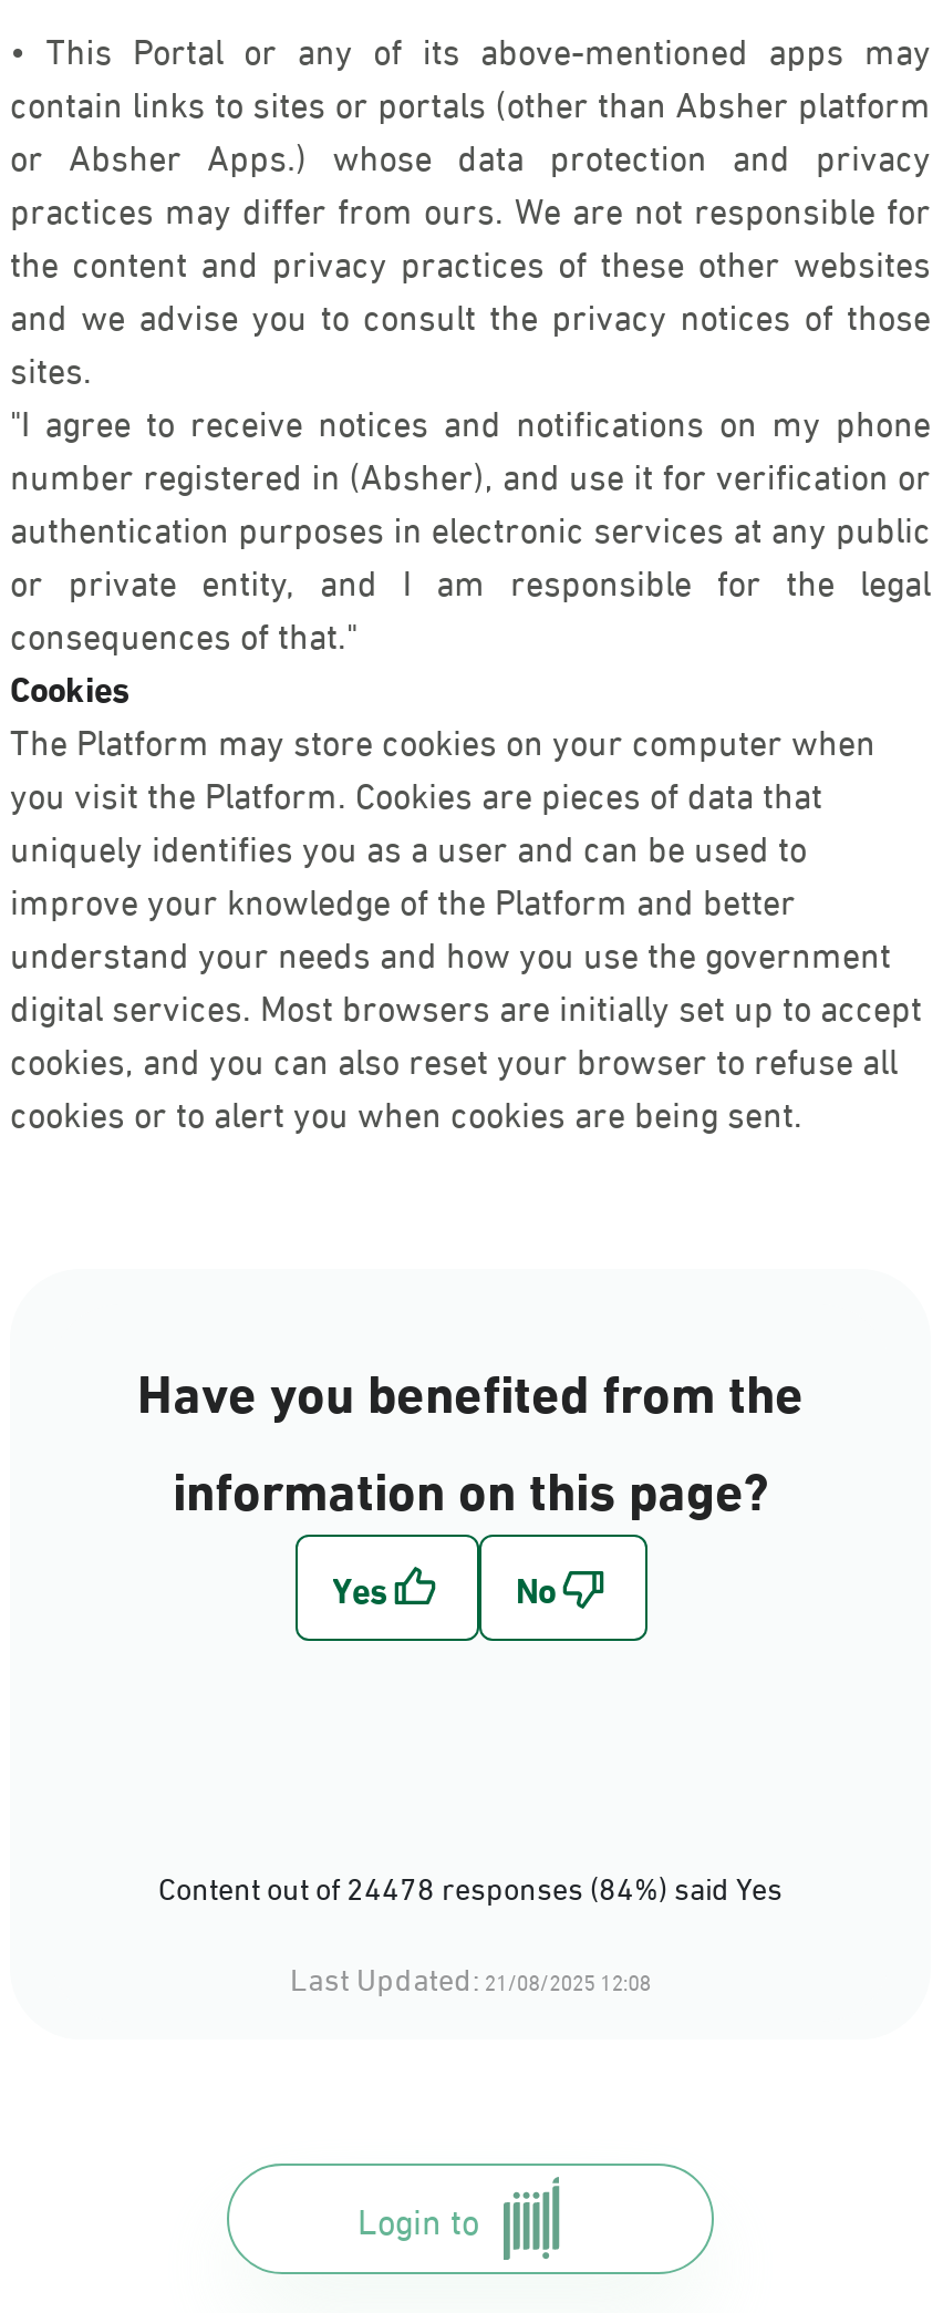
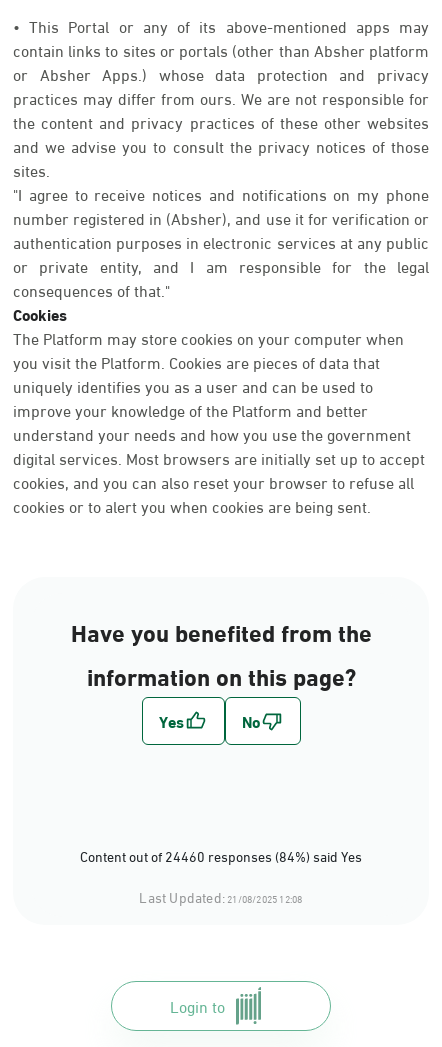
[158,1857,783,1913] Content out of 24478 responses (84%) said Yes -> [80,843,362,868] Content out of 24460 responses (84%) said Yes

